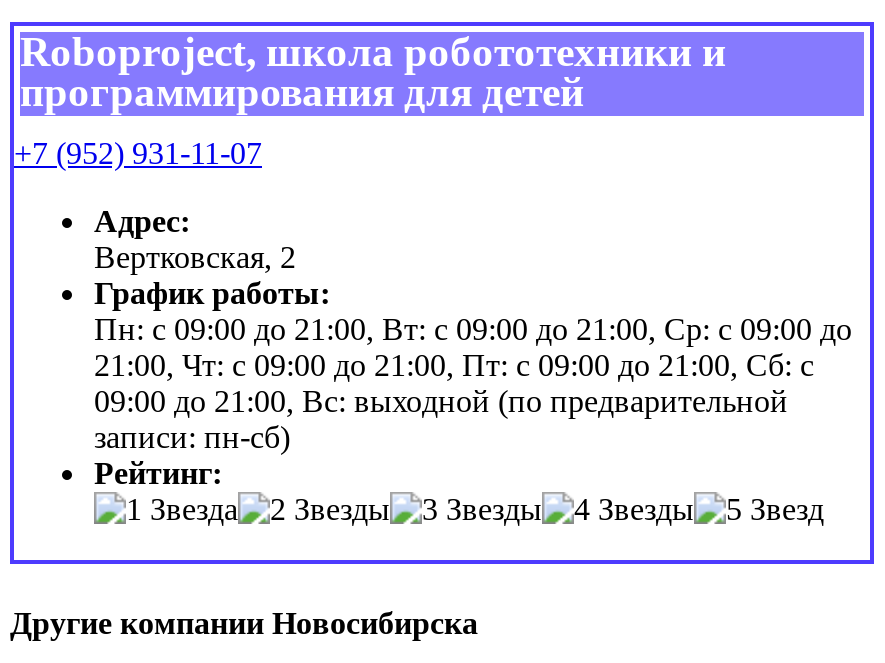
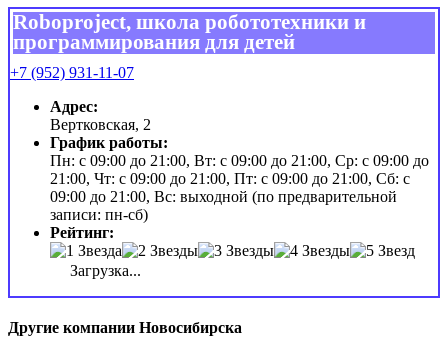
none -> [66,262,141,279] Загрузка...

